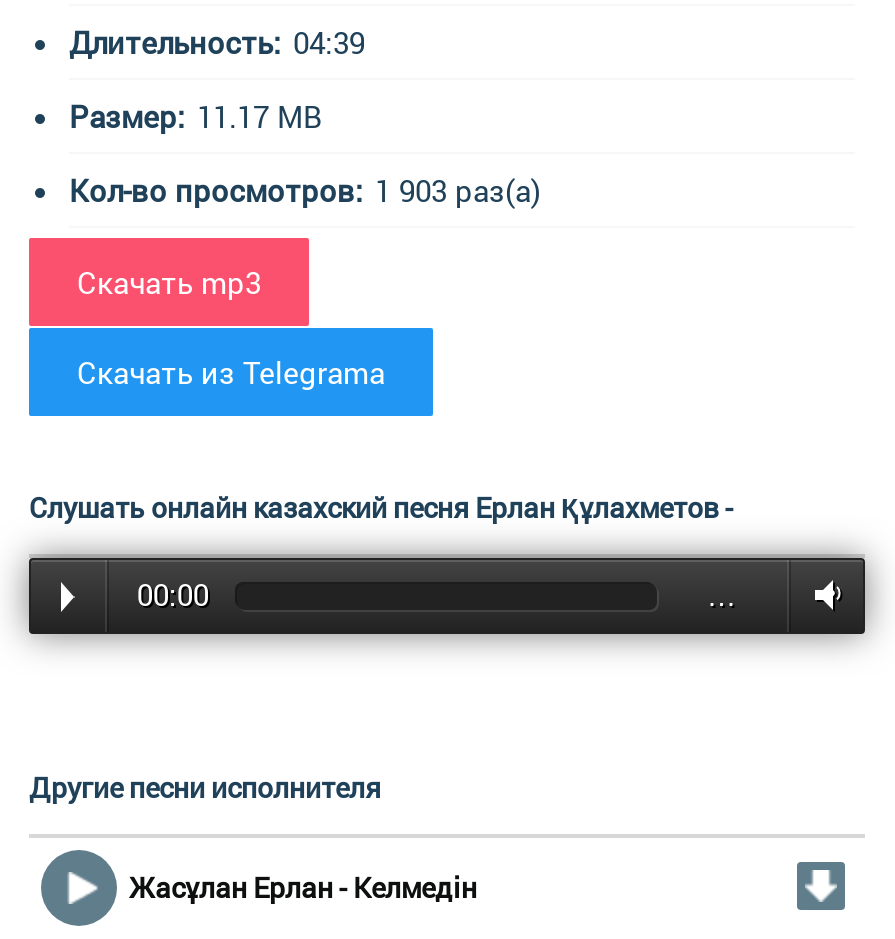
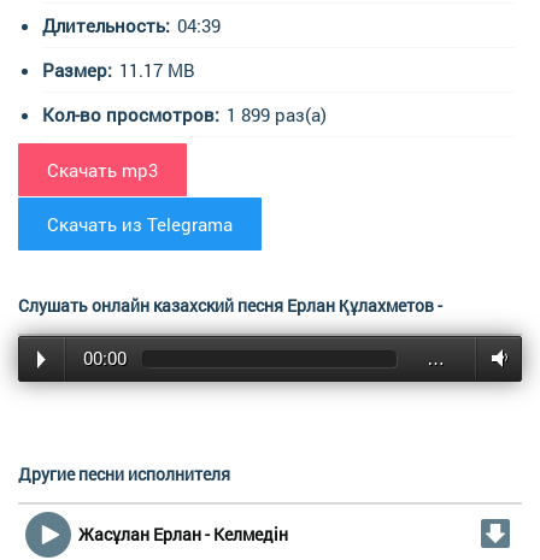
[69,171,541,211] Кол-во просмотров: 1 903 раз(а) -> [42,103,327,127] Кол-во просмотров: 1 899 раз(а)

